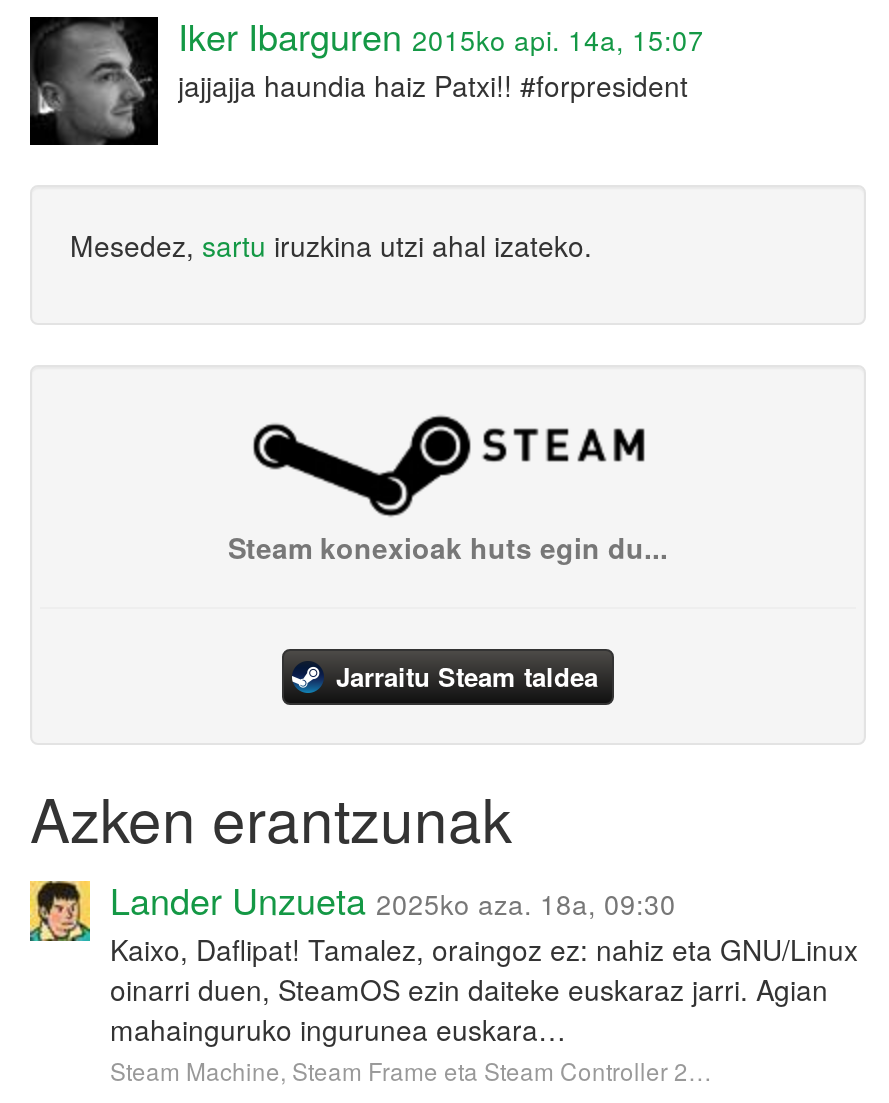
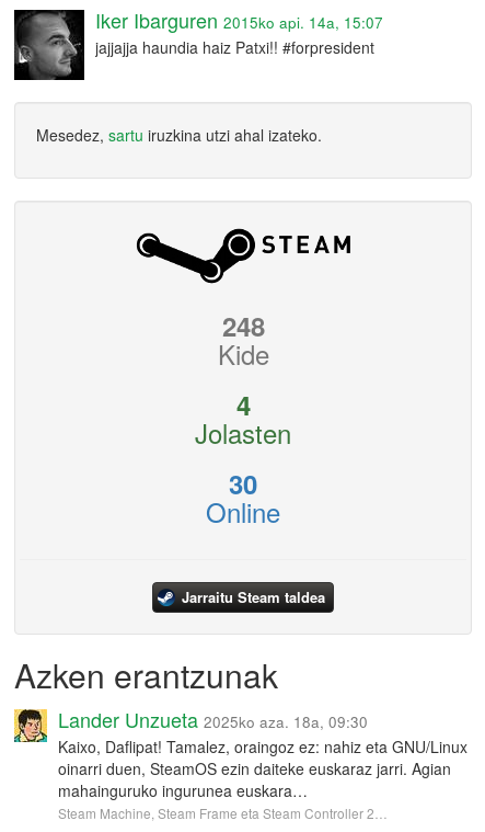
[228,528,668,568] Steam konexioak huts egin du... -> [195,307,291,531] 248 | Kide | 4 | Jolasten | 30 | Online

